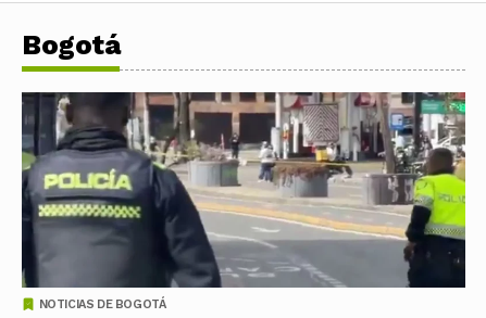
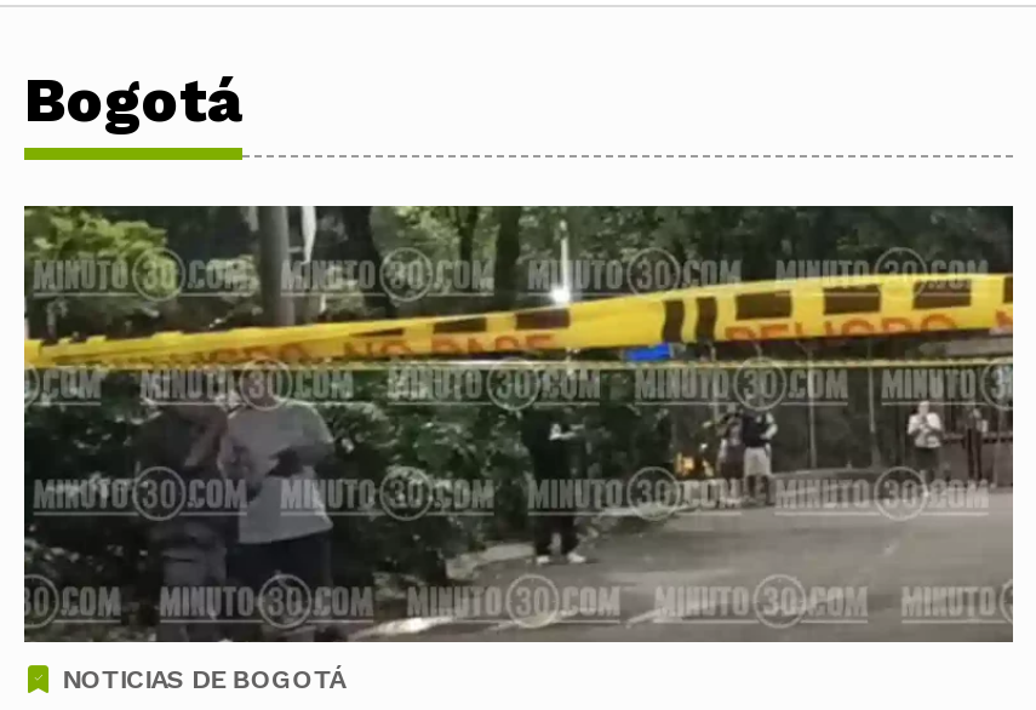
[21,91,466,289] [image] -> [22,204,1015,645] [image]

